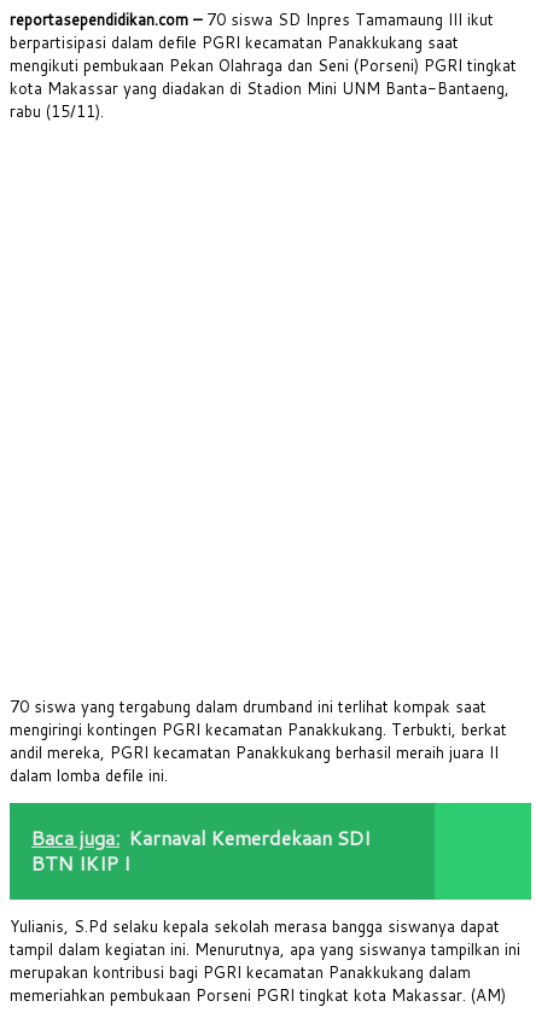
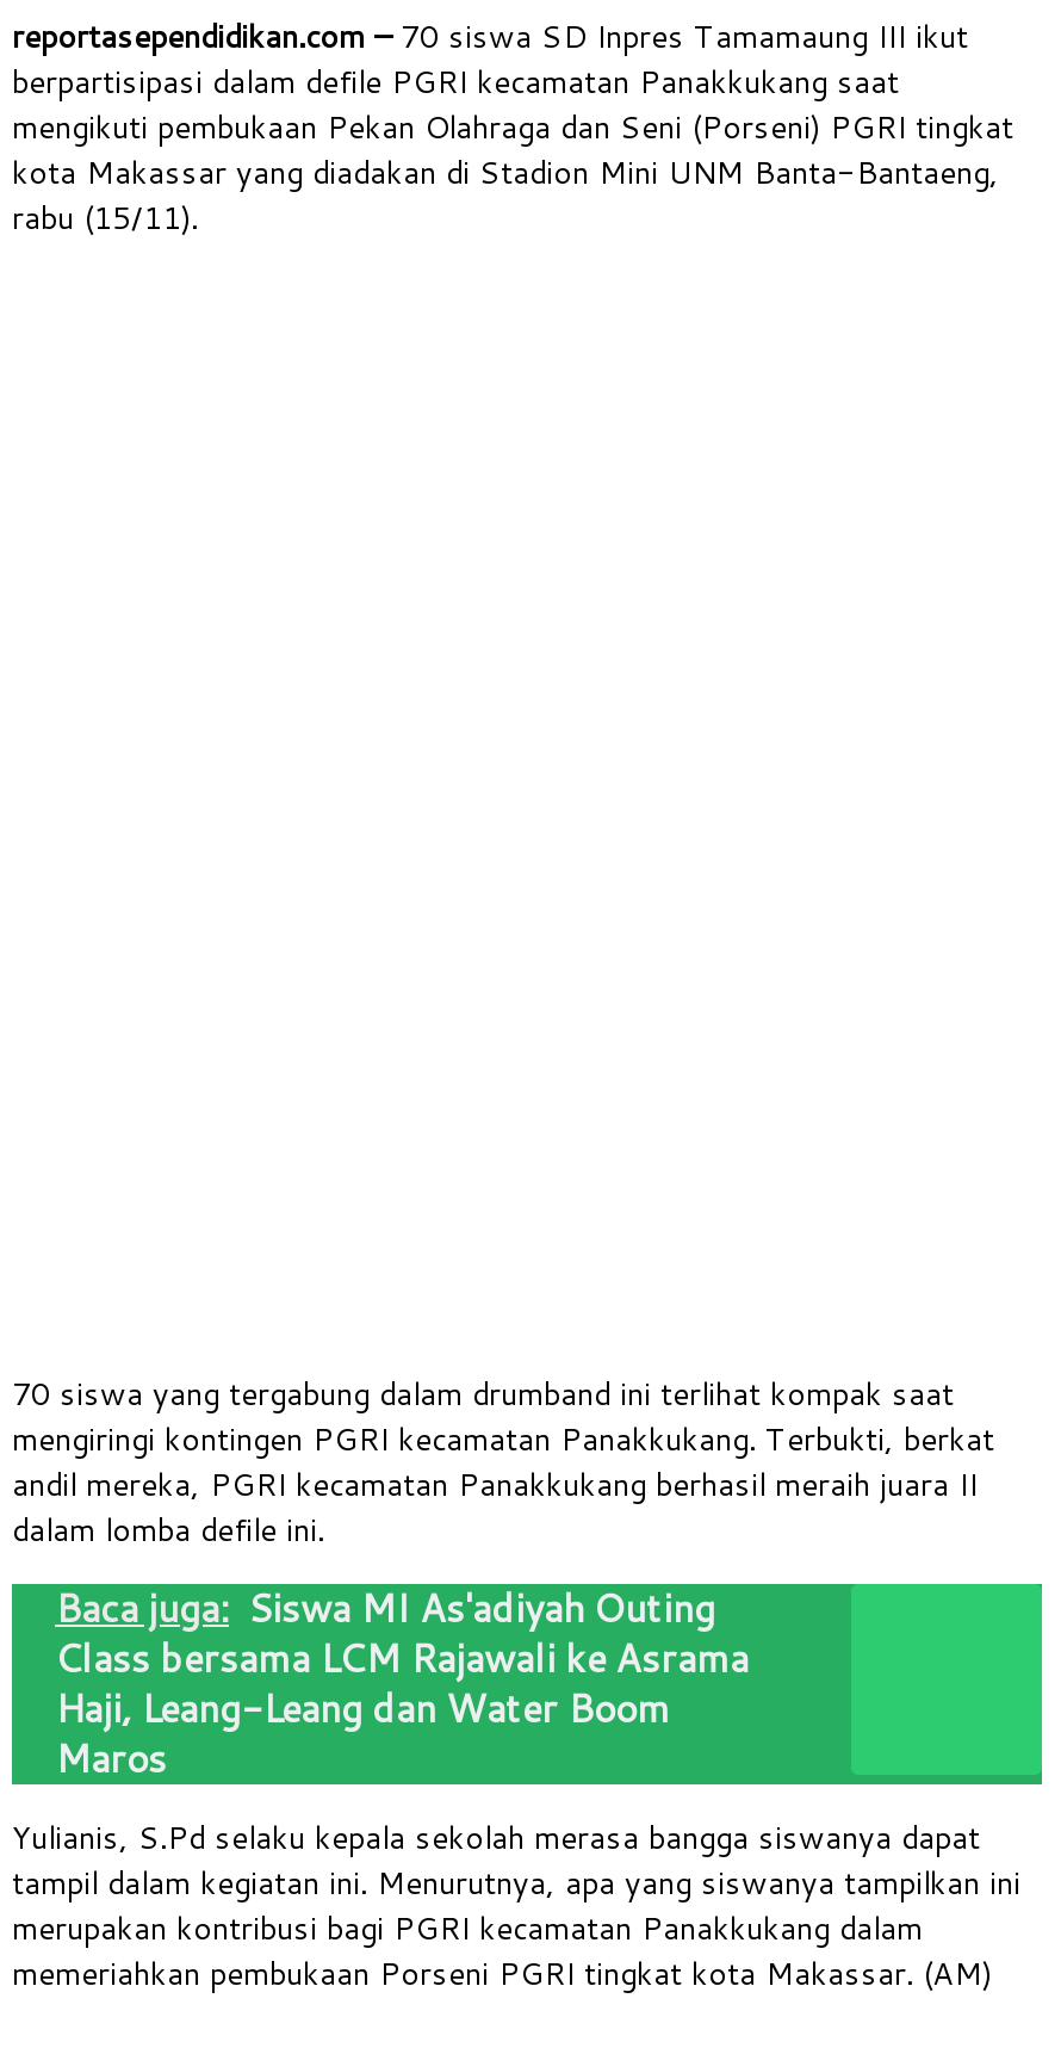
[31,824,371,877] Baca juga: Karnaval Kemerdekaan SDI | BTN IKIP I -> [55,1579,749,1784] Baca juga: Siswa MI As'adiyah Outing | Class bersama LCM Rajawali ke Asrama | Haji, Leang-Leang dan Water Boom | Maros

